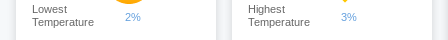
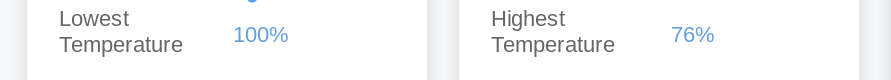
[125,11,141,23] 2% -> [233,22,289,46] 100%
[341,11,357,23] 3% -> [671,22,715,46] 76%

